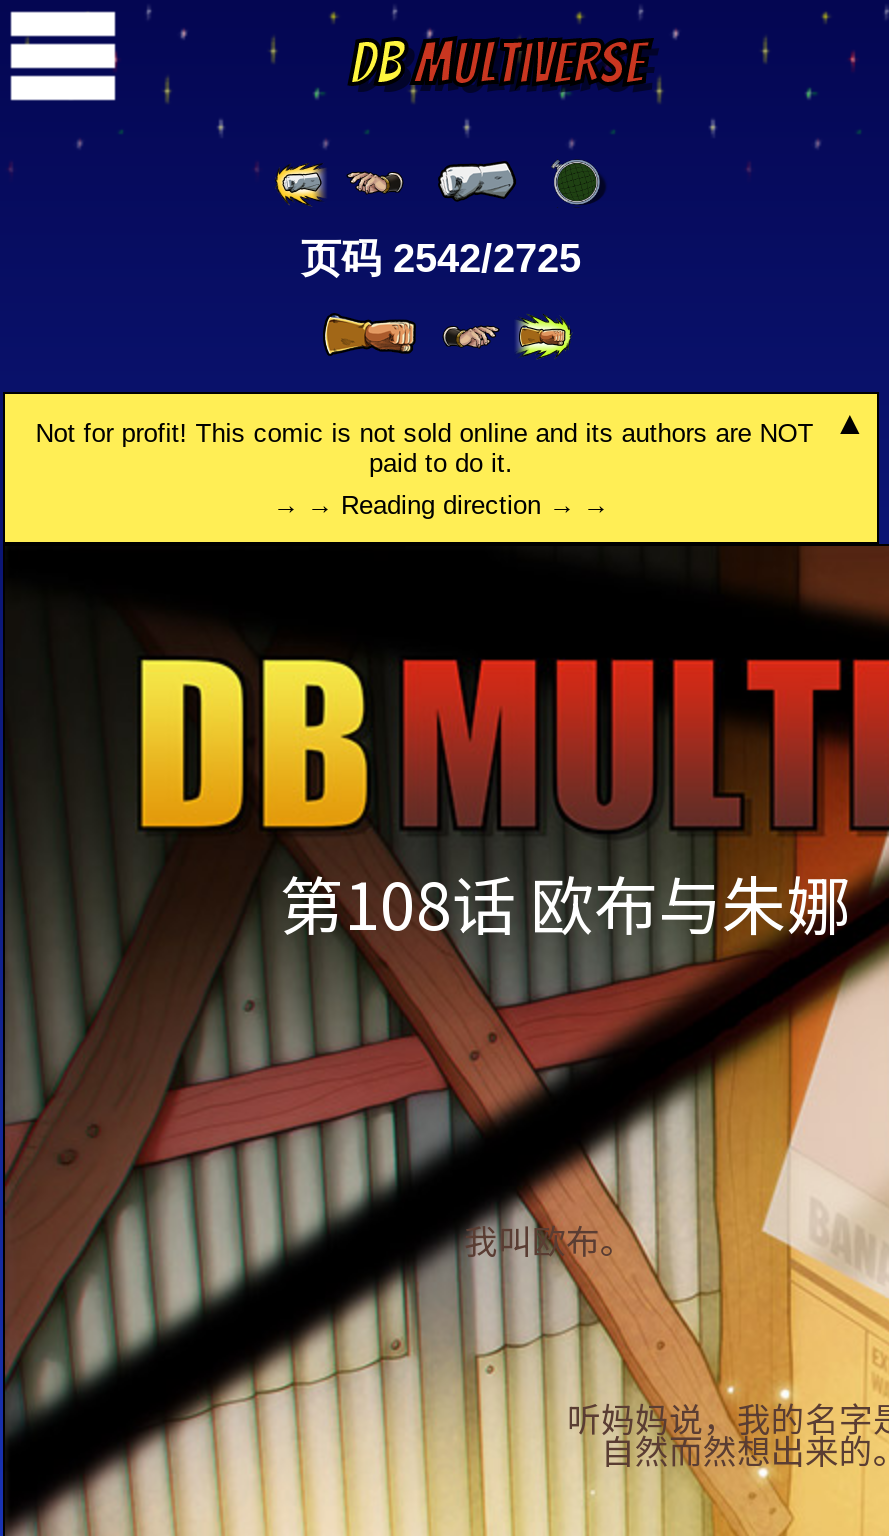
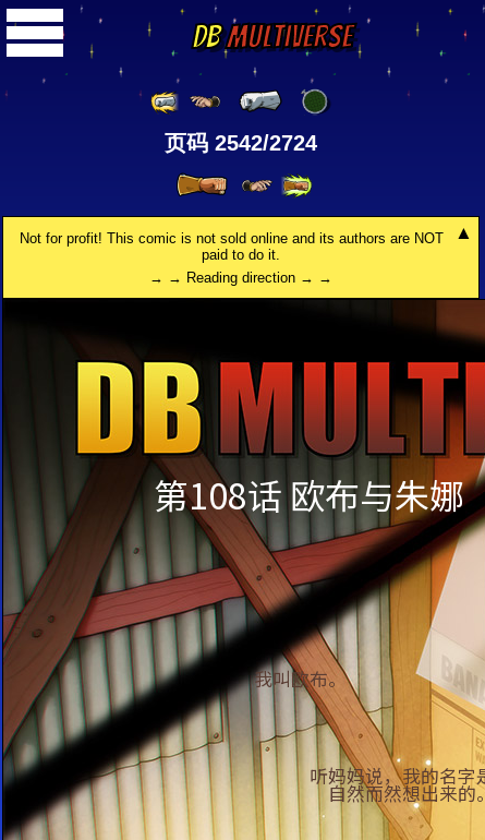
[301,236,581,280] 页码 2542/2725 -> [165,131,317,155] 页码 2542/2724

